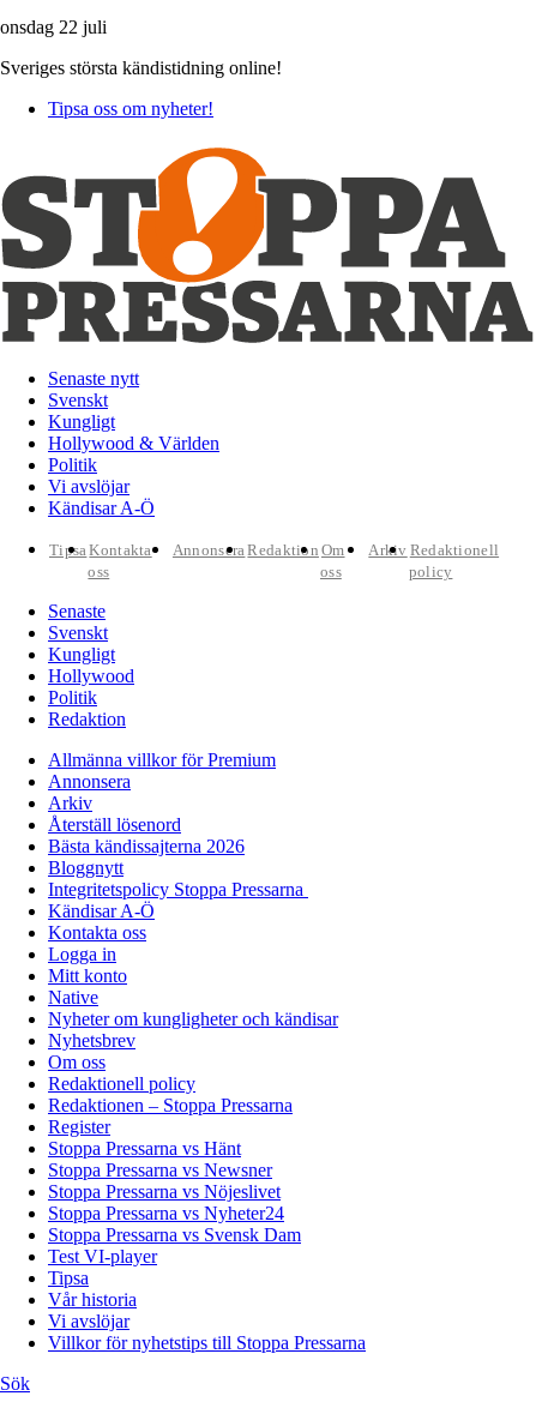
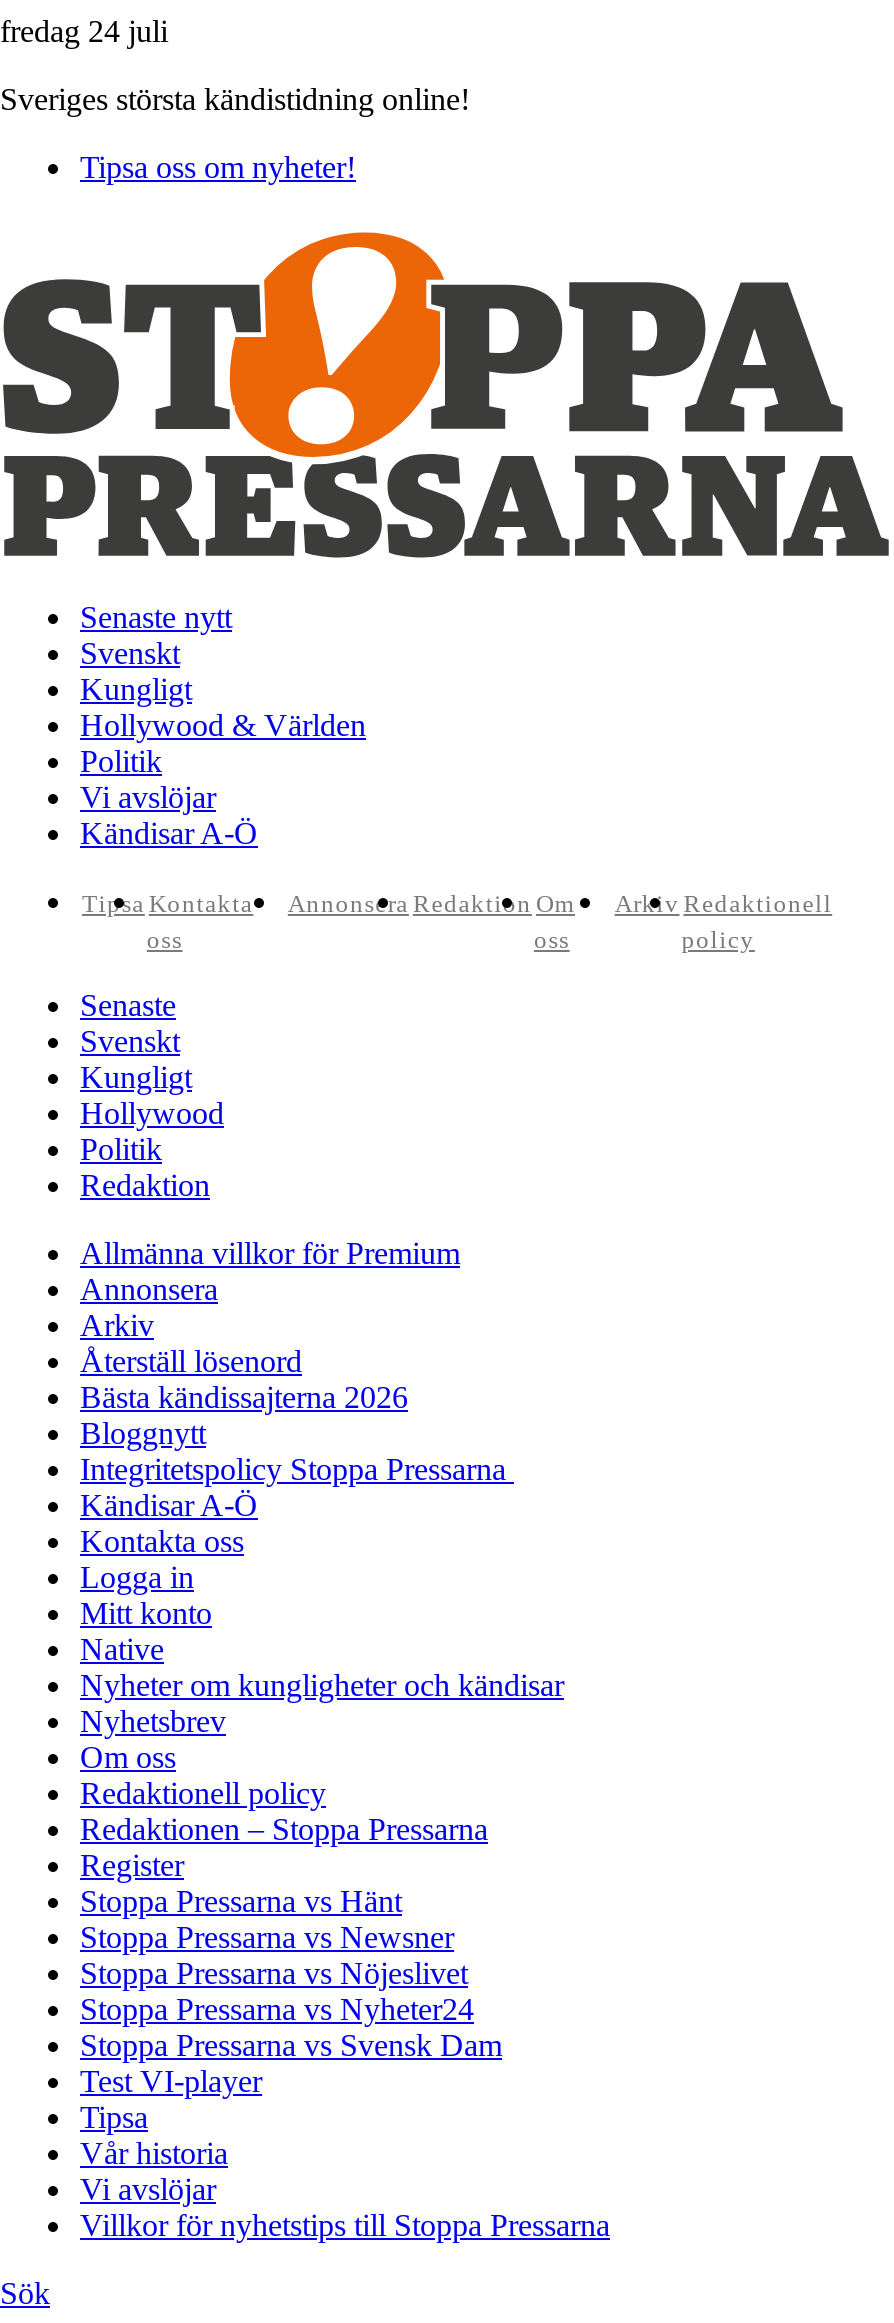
[0,17,107,37] onsdag 22 juli -> [0,14,168,48] fredag 24 juli

